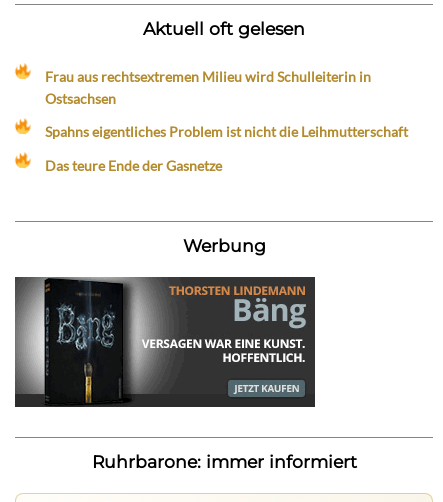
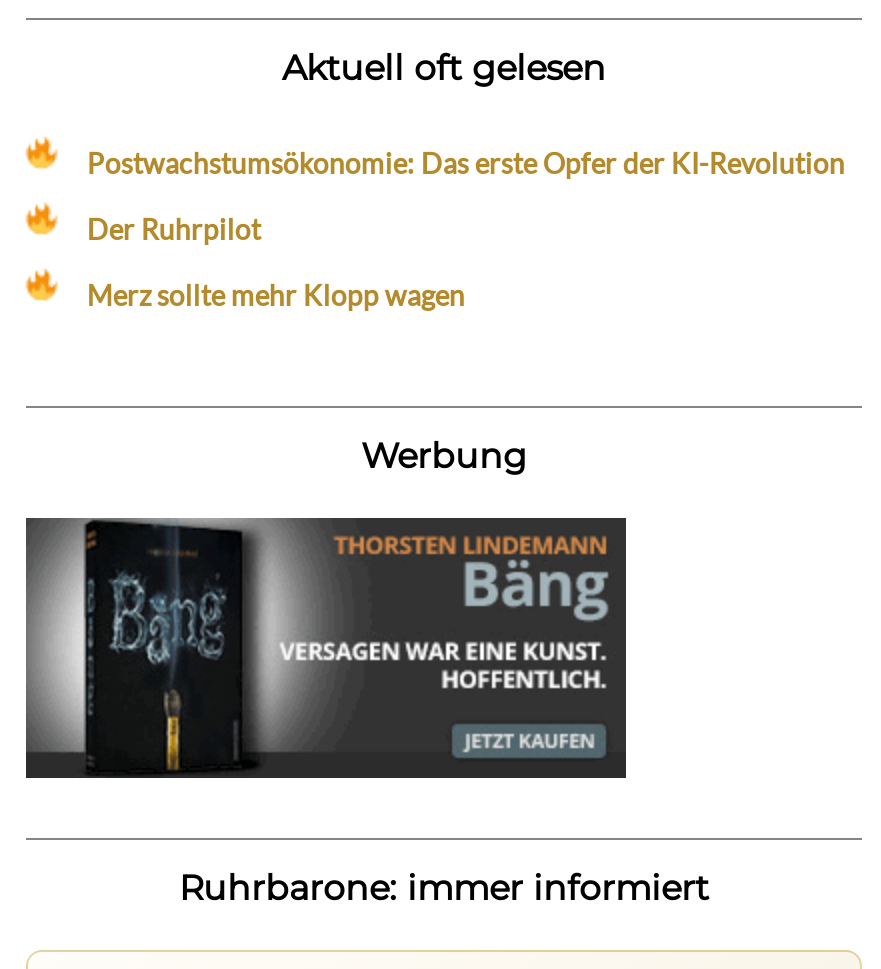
[45,68,371,107] Frau aus rechtsextremen Milieu wird Schulleiterin in | Ostsachsen -> [87,145,845,179] Postwachstumsökonomie: Das erste Opfer der KI-Revolution
[45,123,408,140] Spahns eigentliches Problem ist nicht die Leihmutterschaft -> [87,212,261,246] Der Ruhrpilot
[45,156,222,173] Das teure Ende der Gasnetze -> [87,278,465,312] Merz sollte mehr Klopp wagen

